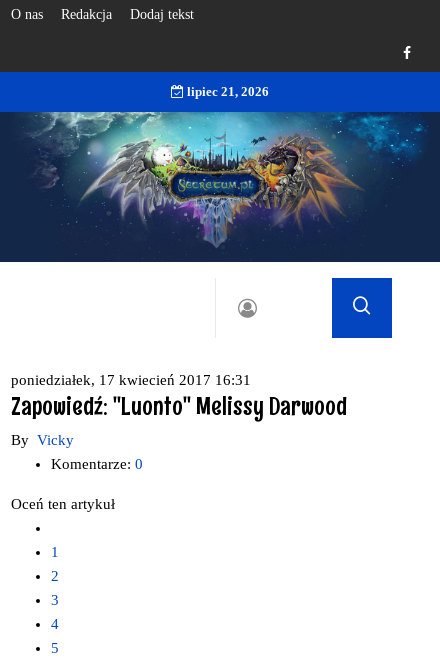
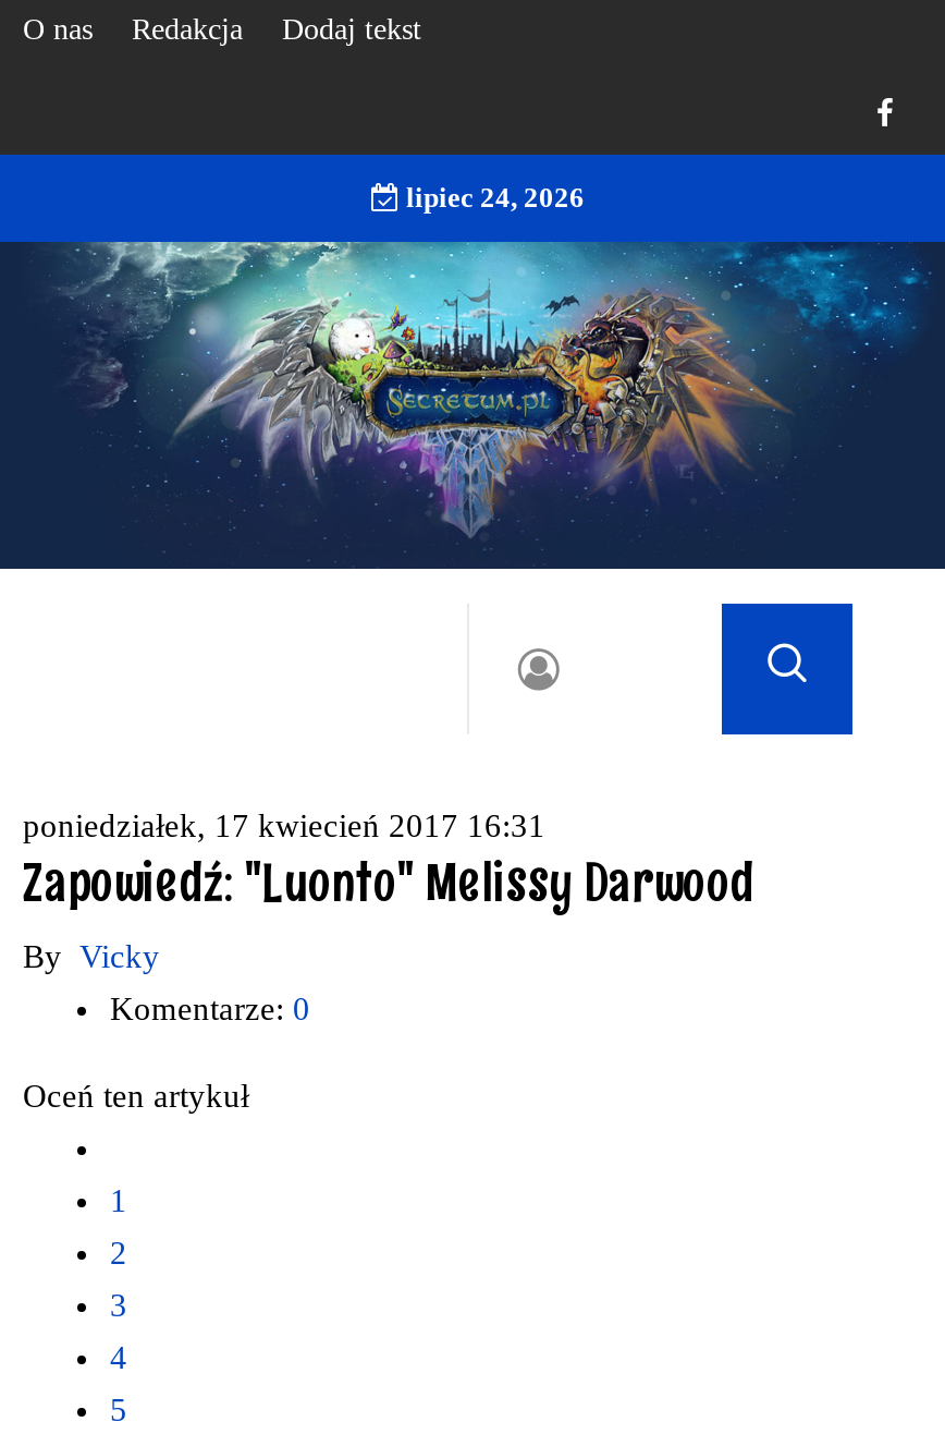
[184,84,269,99] lipiec 21, 2026 -> [400,181,585,214] lipiec 24, 2026

